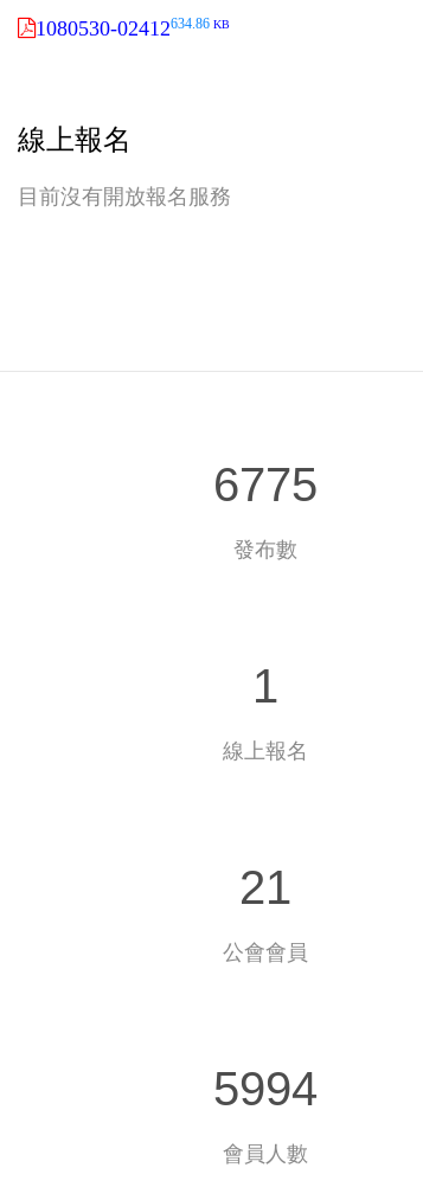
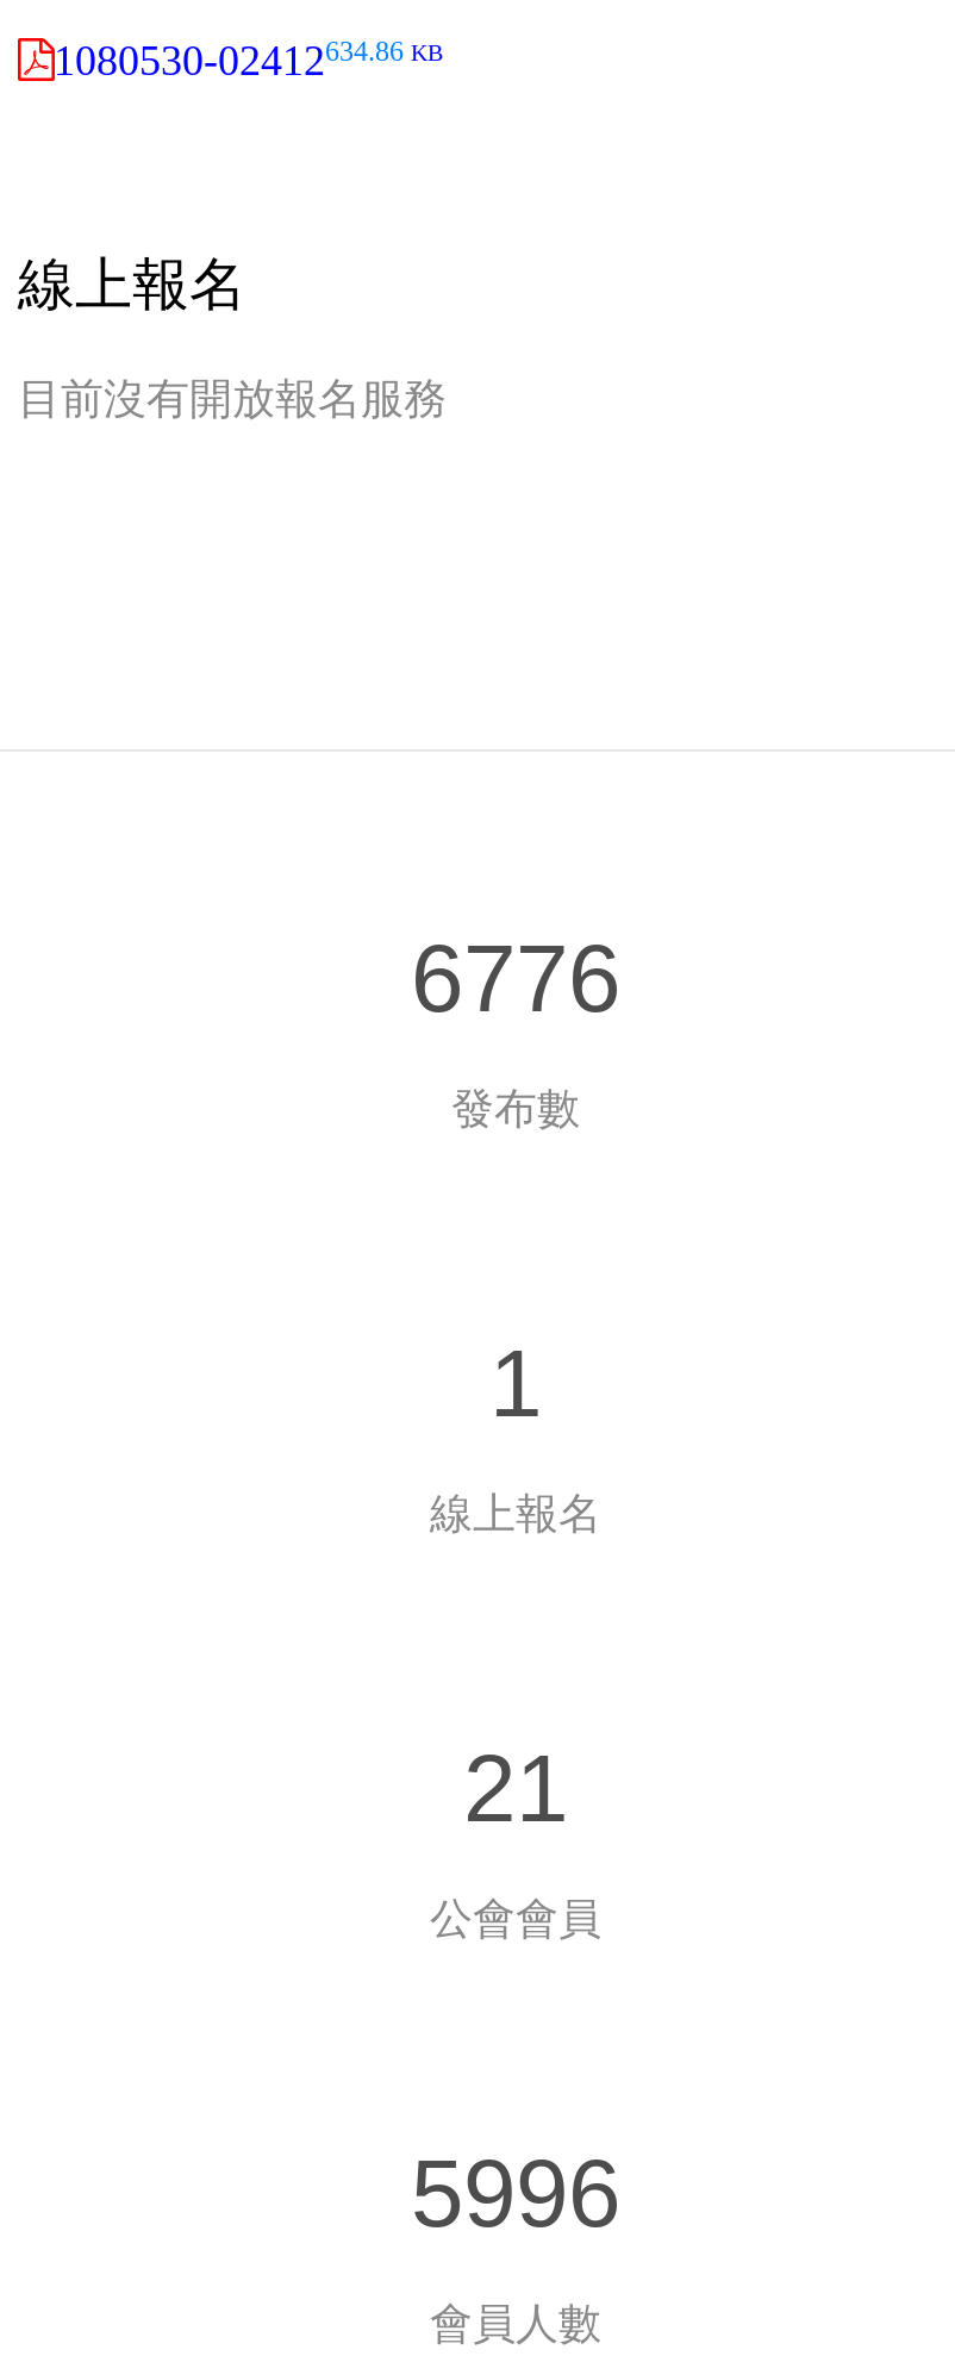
[213,459,318,511] 6775 -> [411,926,620,1031] 6776
[213,1063,318,1115] 5994 -> [411,2141,620,2246] 5996

